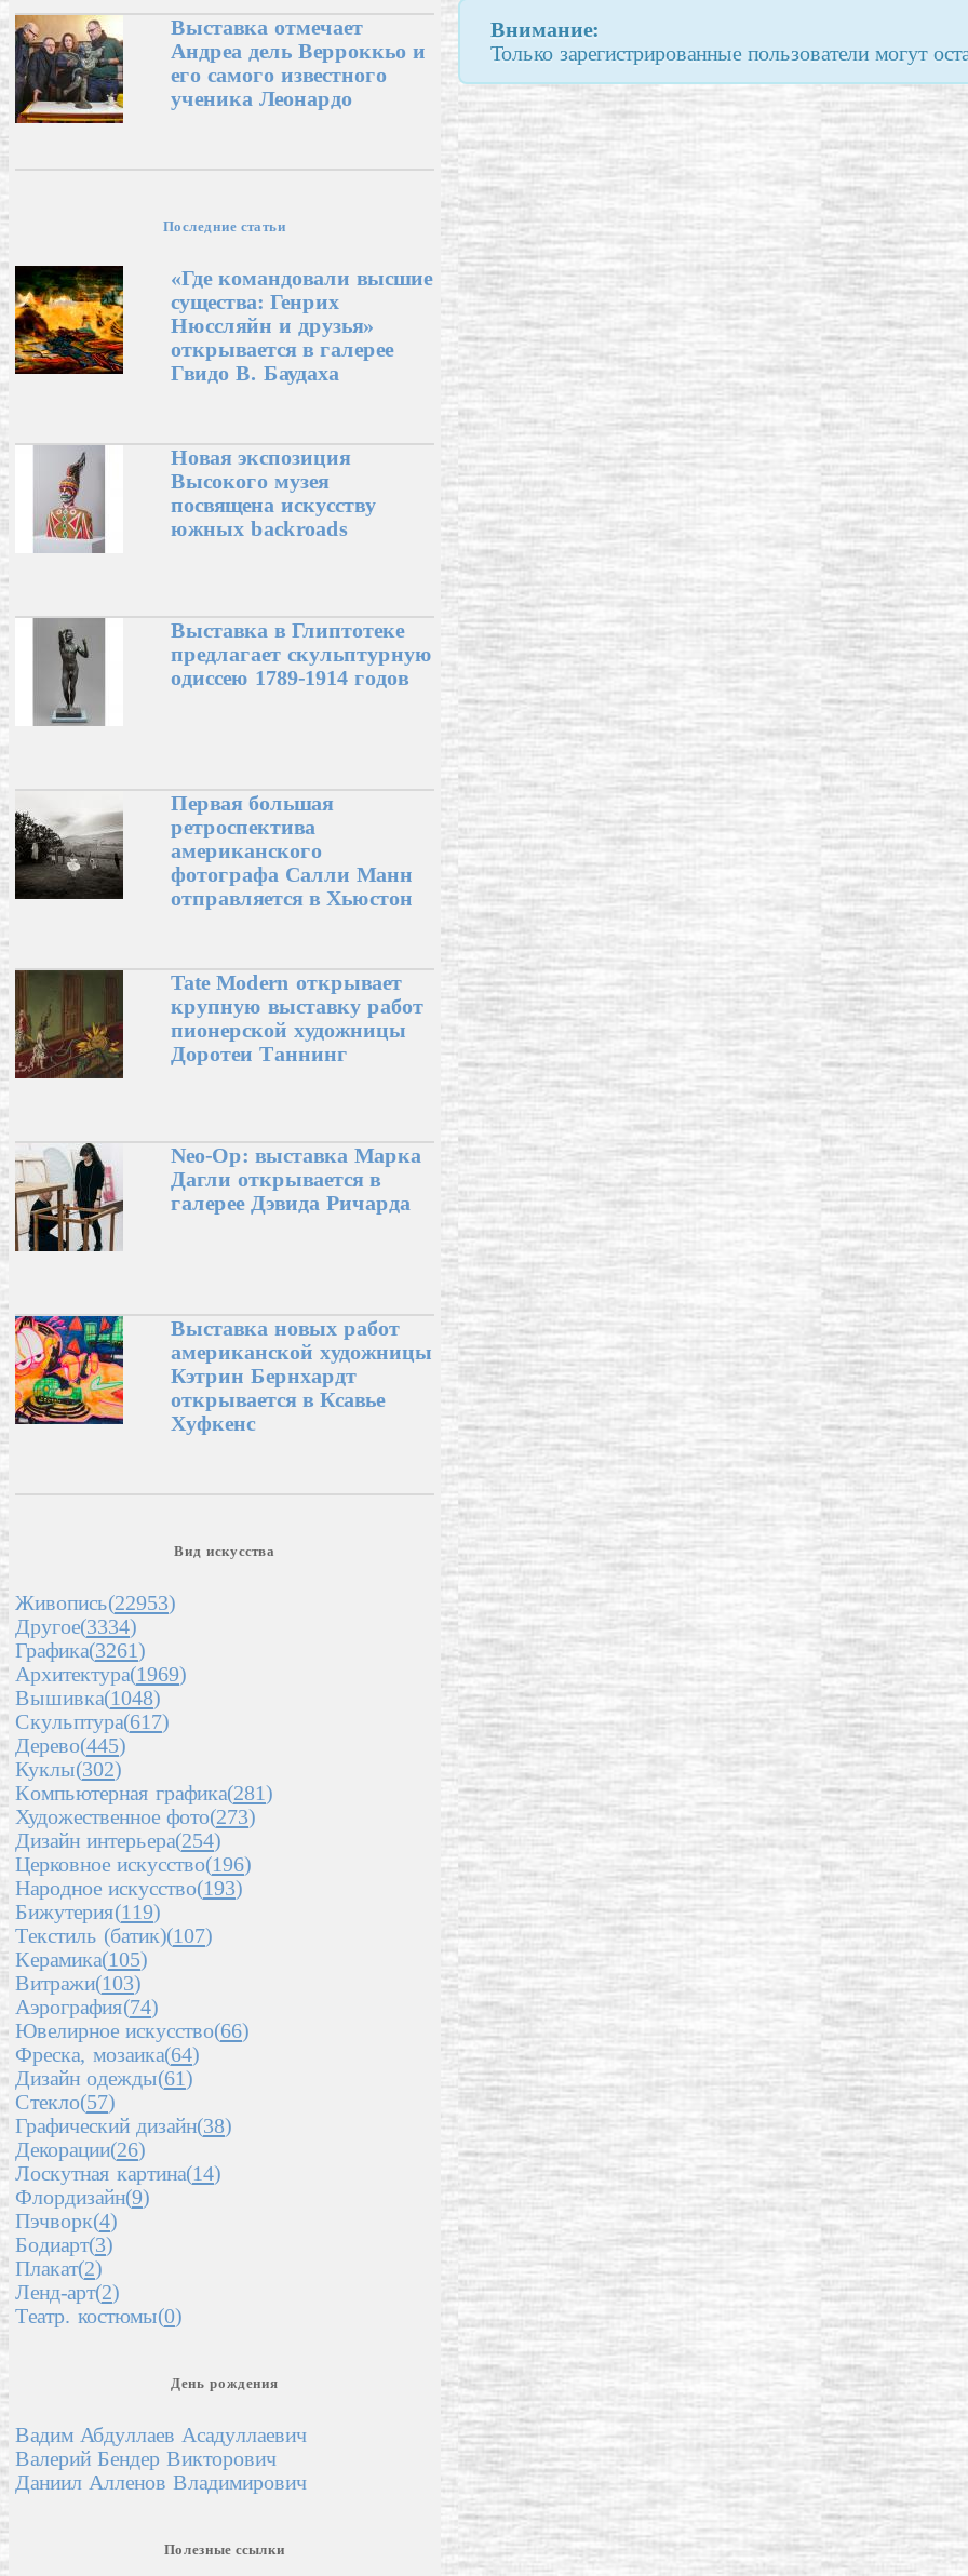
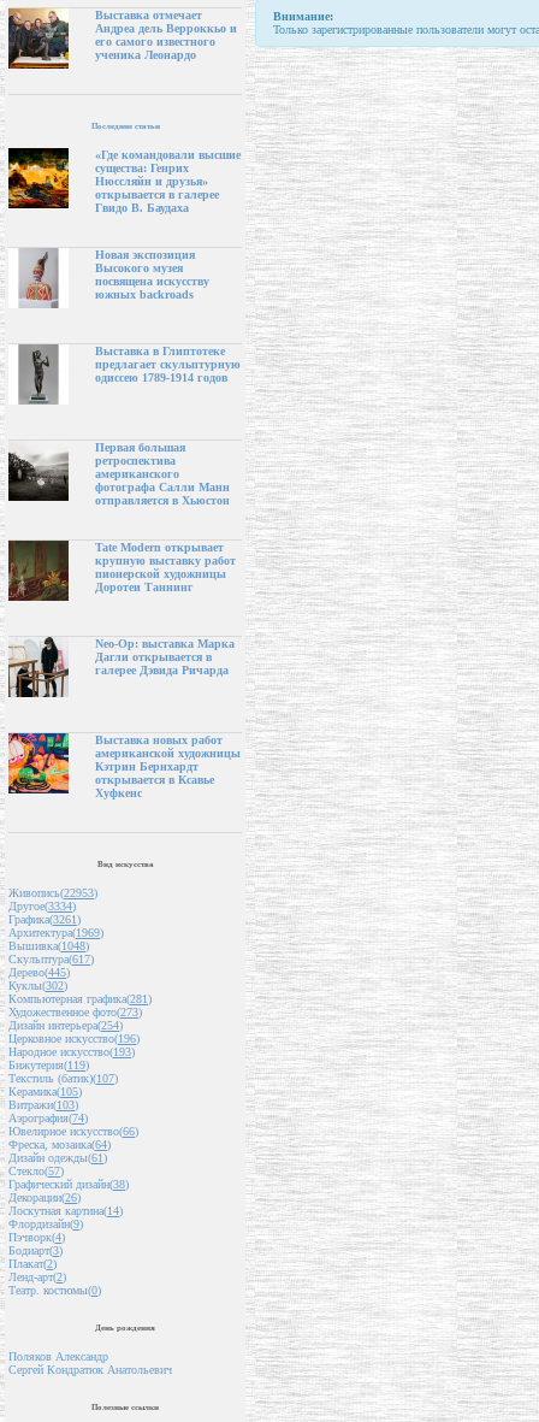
[15,2423,307,2495] Вадим Абдуллаев Асадуллаевич | Валерий Бендер Викторович | Даниил Алленов Владимирович -> [8,1350,172,1377] Поляков Александр | Сергей Кондратюк Анатольевич

